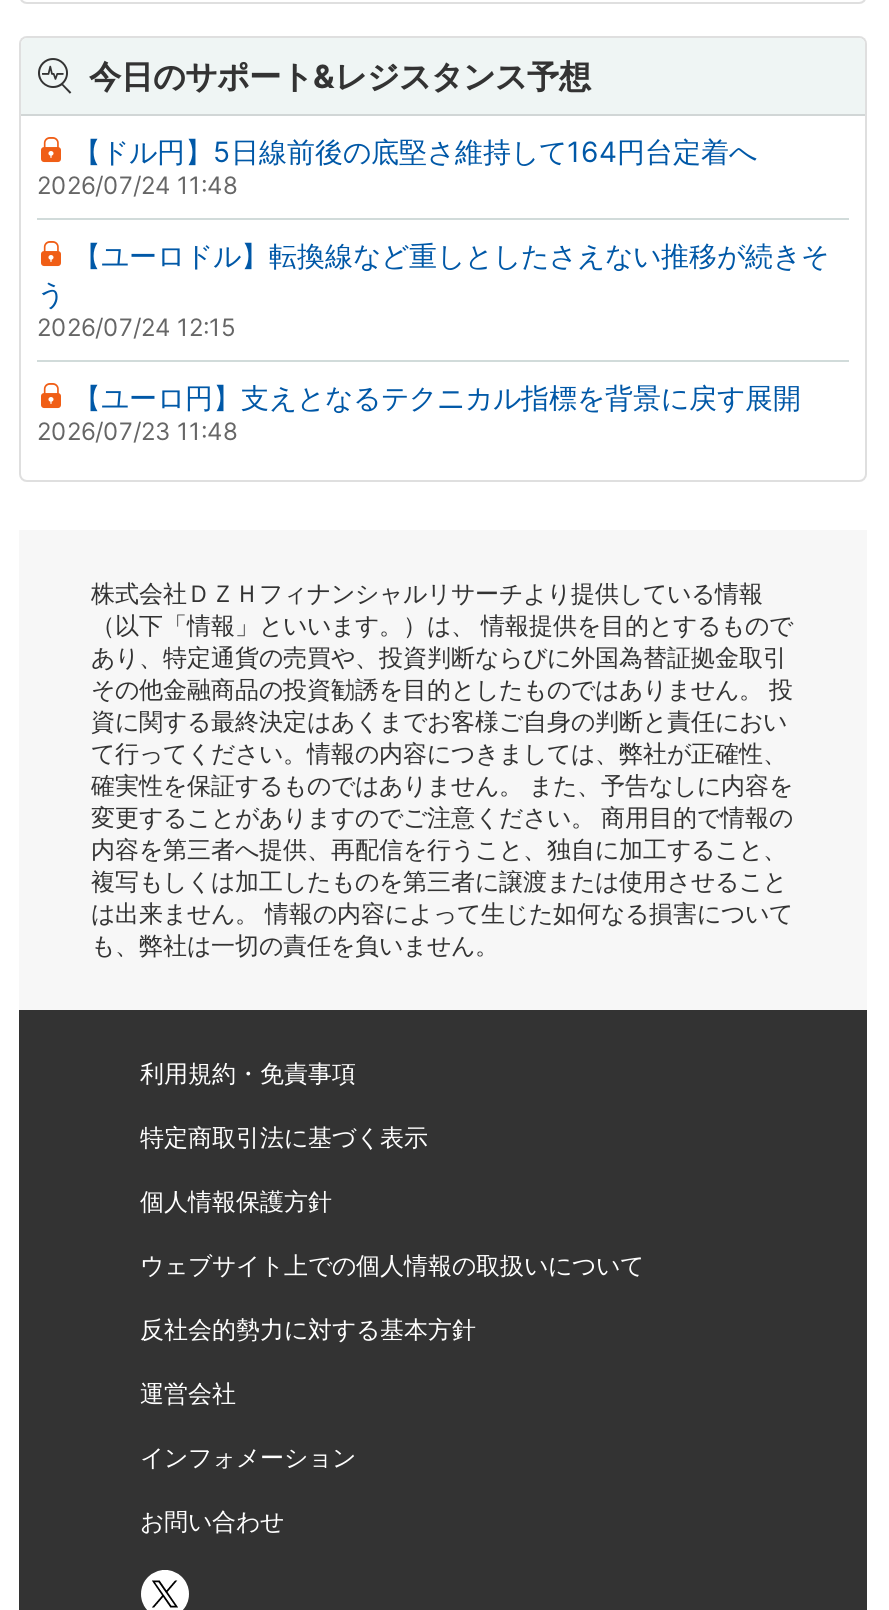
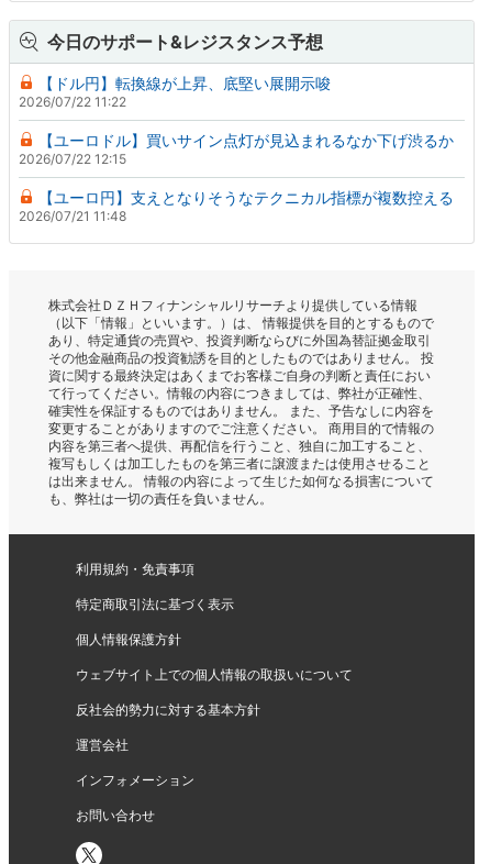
[37,133,757,199] 【ドル円】5日線前後の底堅さ維持して164円台定着へ | 2026/07/24 11:48 -> [19,73,331,110] 【ドル円】転換線が上昇、底堅い展開示唆 | 2026/07/22 11:22
[37,237,829,341] 【ユーロドル】転換線など重しとしたさえない推移が続きそ | う | 2026/07/24 12:15 -> [19,130,454,167] 【ユーロドル】買いサイン点灯が見込まれるなか下げ渋るか | 2026/07/22 12:15
[37,379,801,445] 【ユーロ円】支えとなるテクニカル指標を背景に戻す展開 | 2026/07/23 11:48 -> [19,188,454,224] 【ユーロ円】支えとなりそうなテクニカル指標が複数控える | 2026/07/21 11:48

